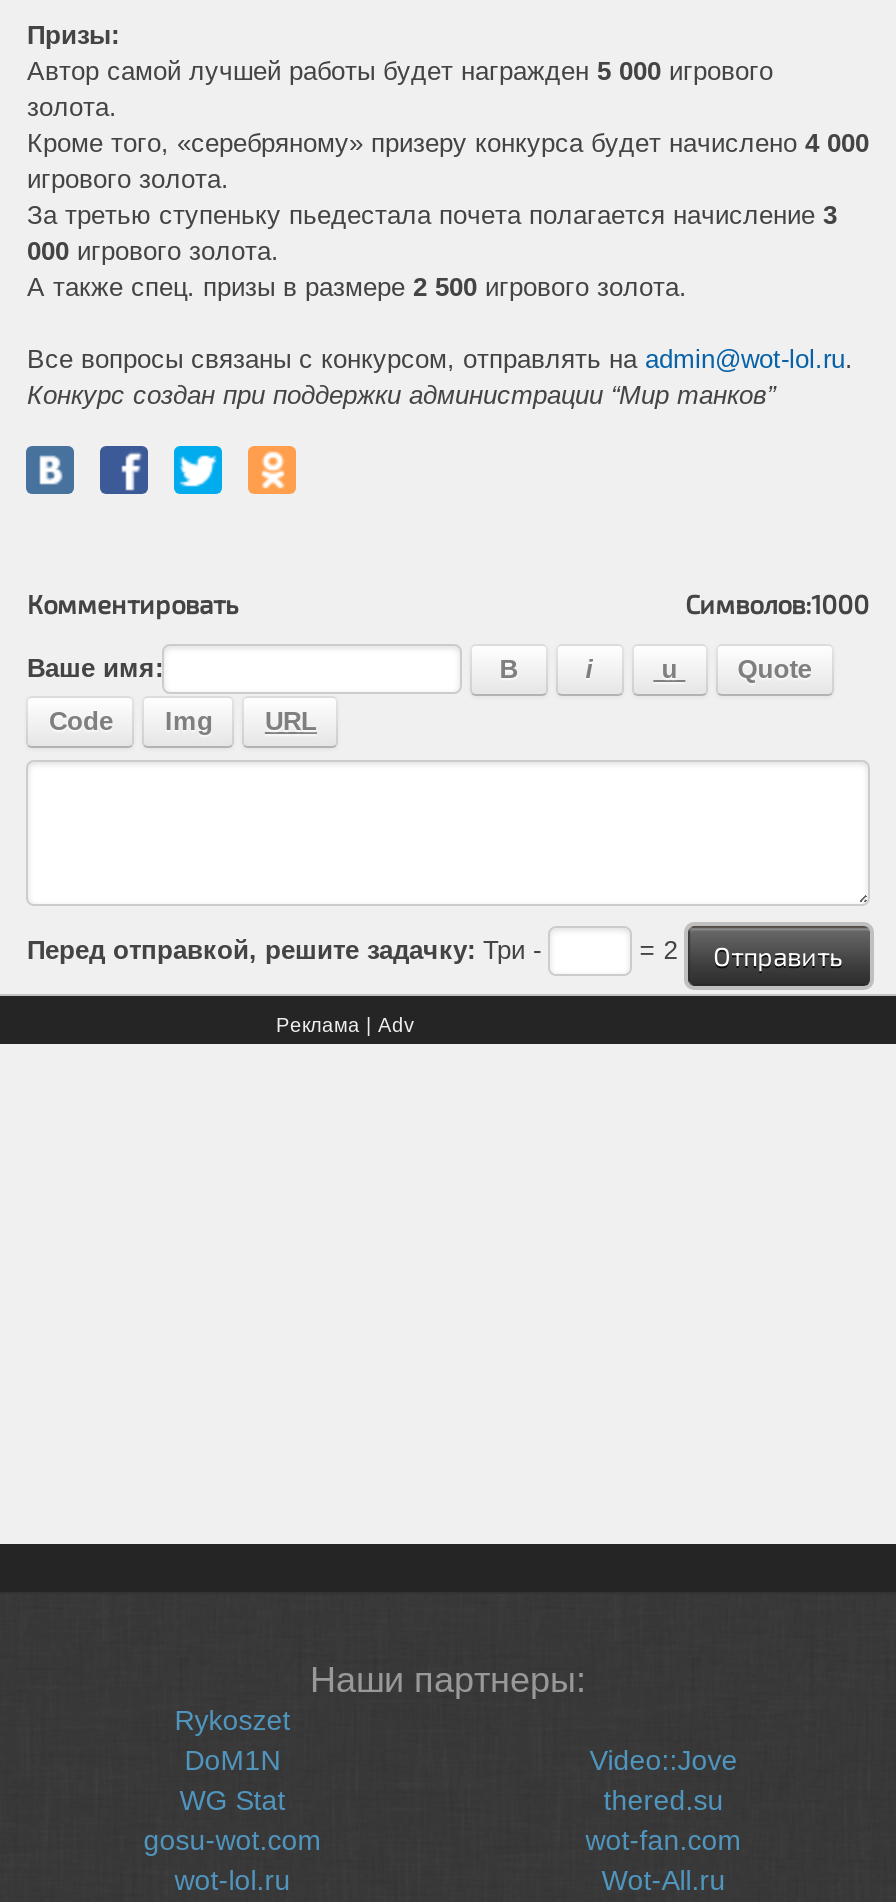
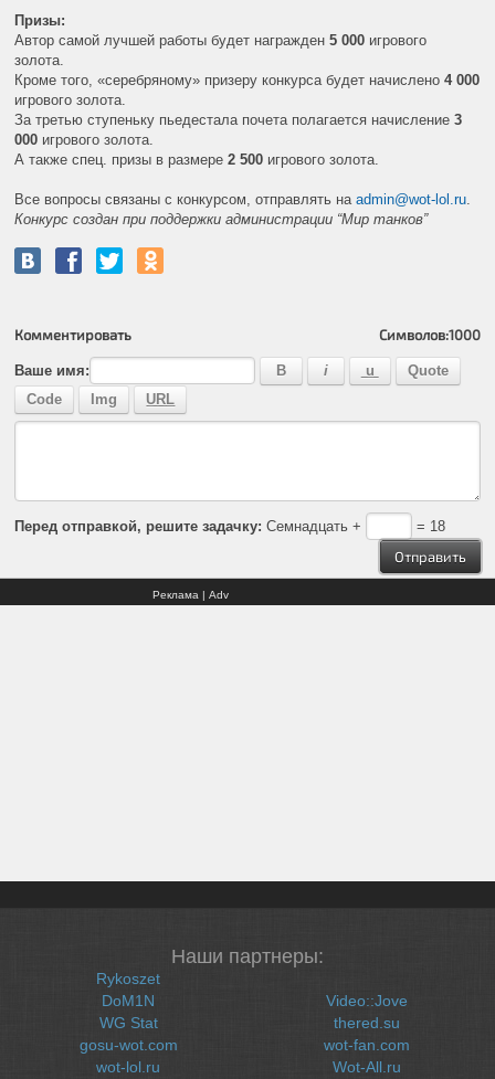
[27,935,549,965] Перед отправкой, решите задачку: Три - -> [15,517,366,534] Перед отправкой, решите задачку: Семнадцать +
[631,935,677,965] = 2 -> [412,517,445,534] = 18

